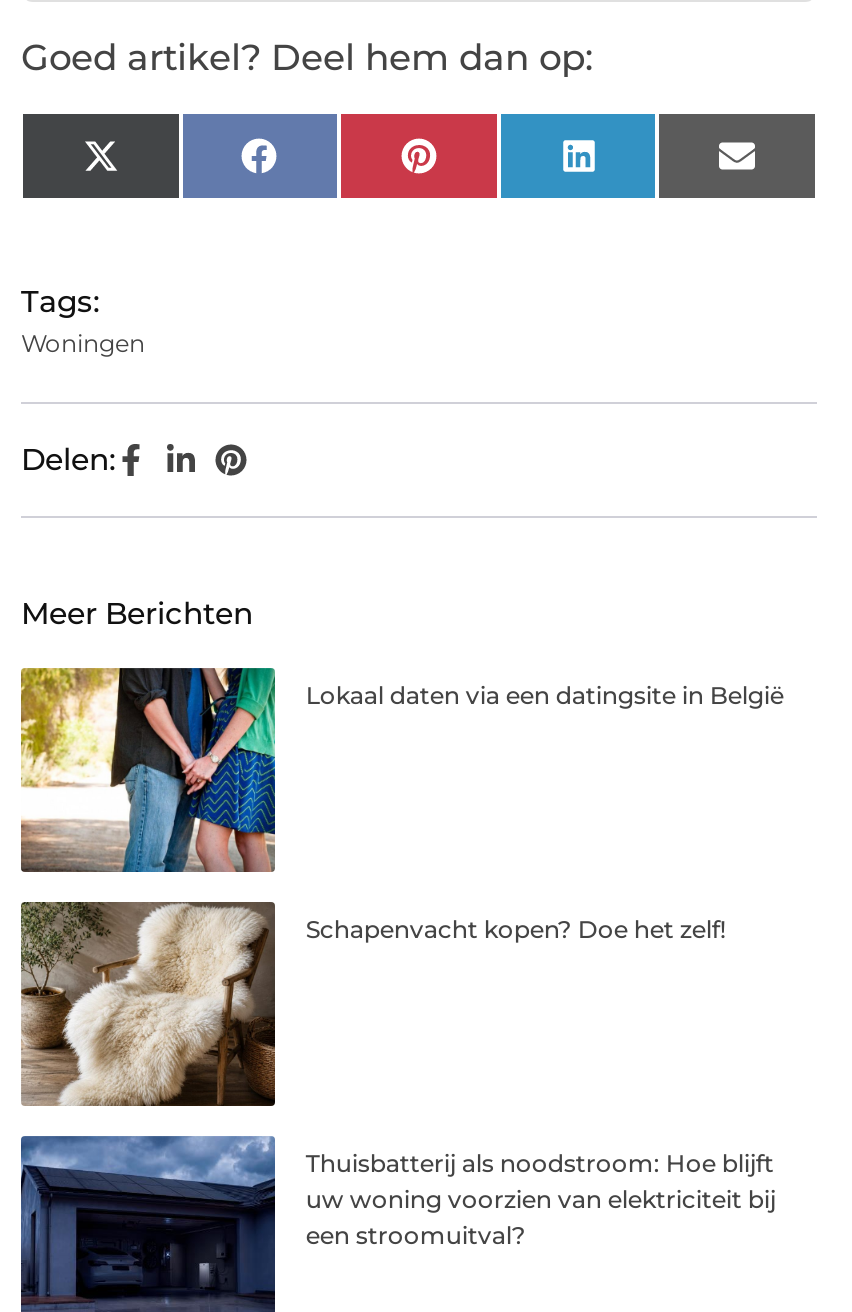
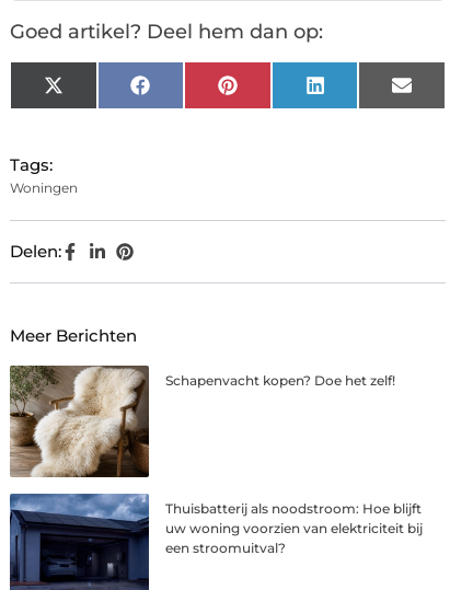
[21,666,784,874] [image] | Lokaal daten via een datingsite in België -> none

